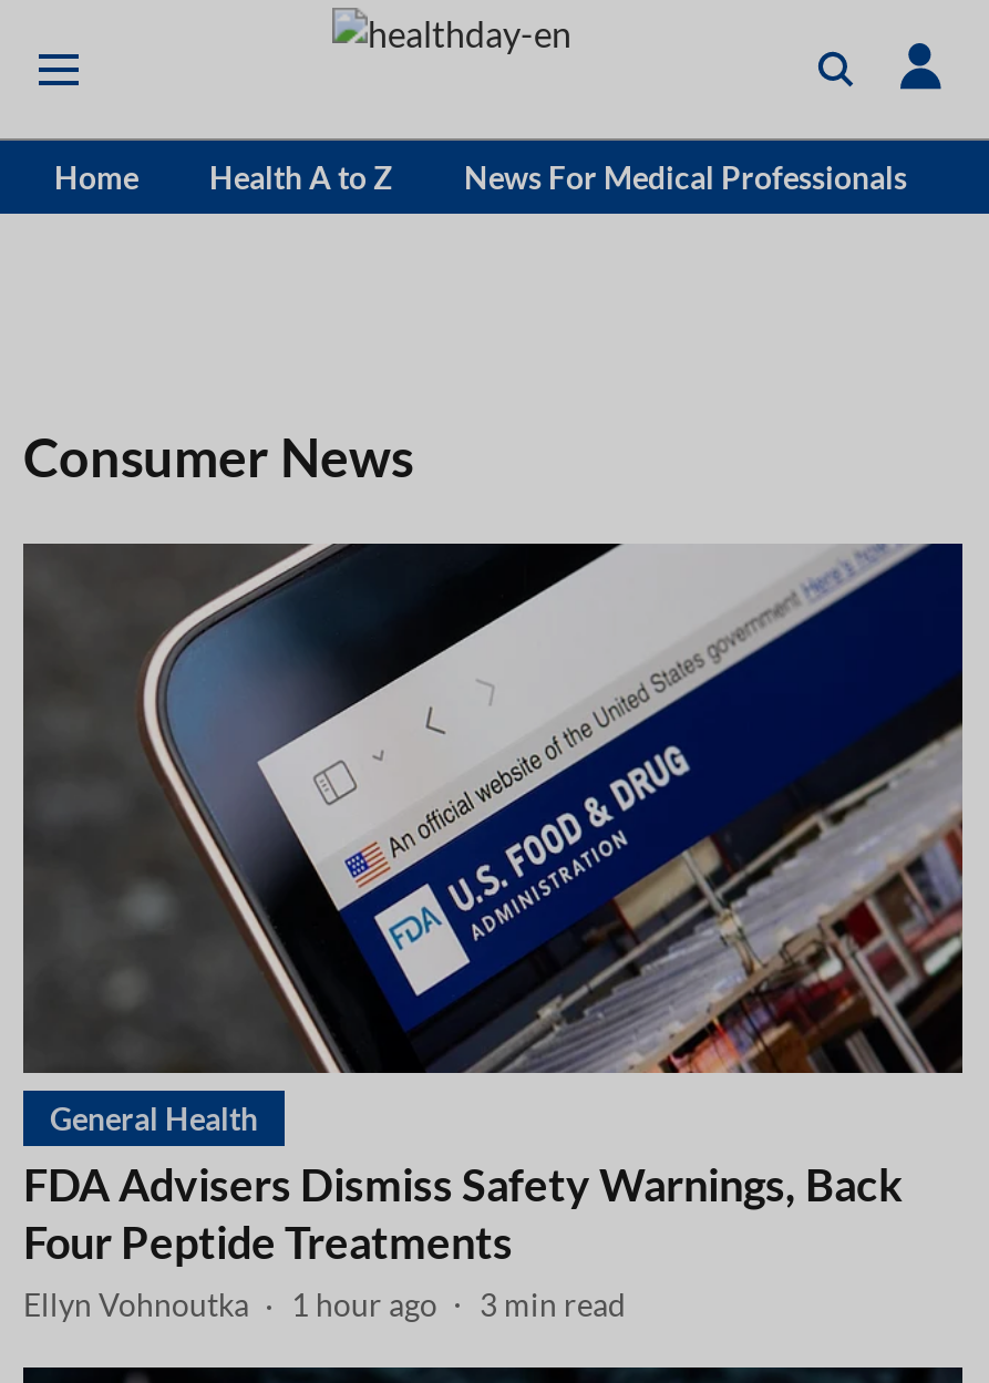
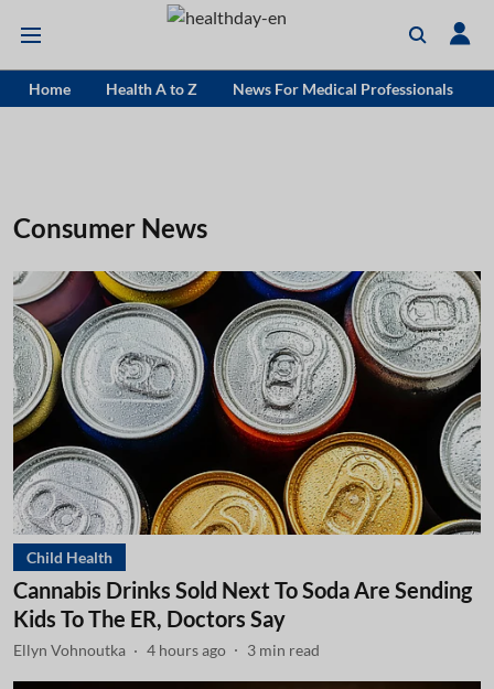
[21,541,965,1267] [image] | General Health | FDA Advisers Dismiss Safety Warnings, Back | Four Peptide Treatments -> [13,270,482,631] [image] | Child Health | Cannabis Drinks Sold Next To Soda Are Sending | Kids To The ER, Doctors Say
[23,1286,626,1323] Ellyn Vohnoutka 1 hour ago 3 min read -> [13,640,320,659] Ellyn Vohnoutka 4 hours ago 3 min read

